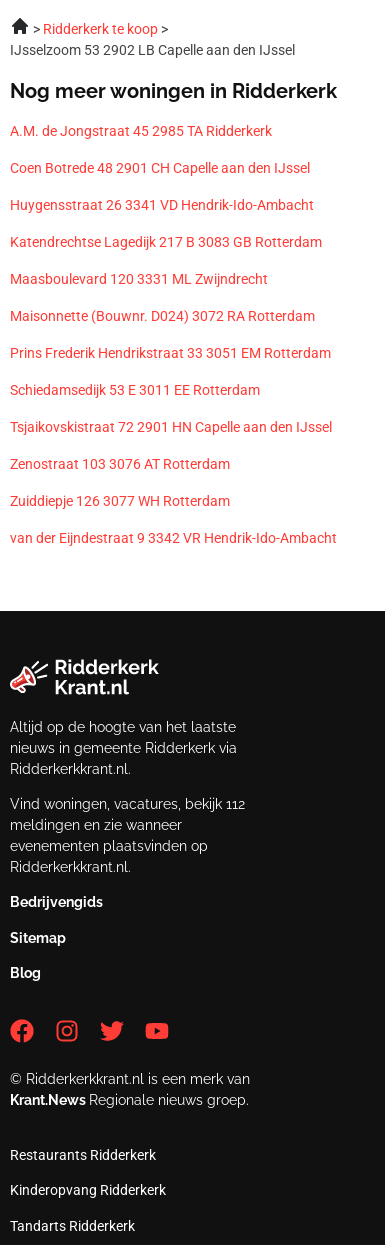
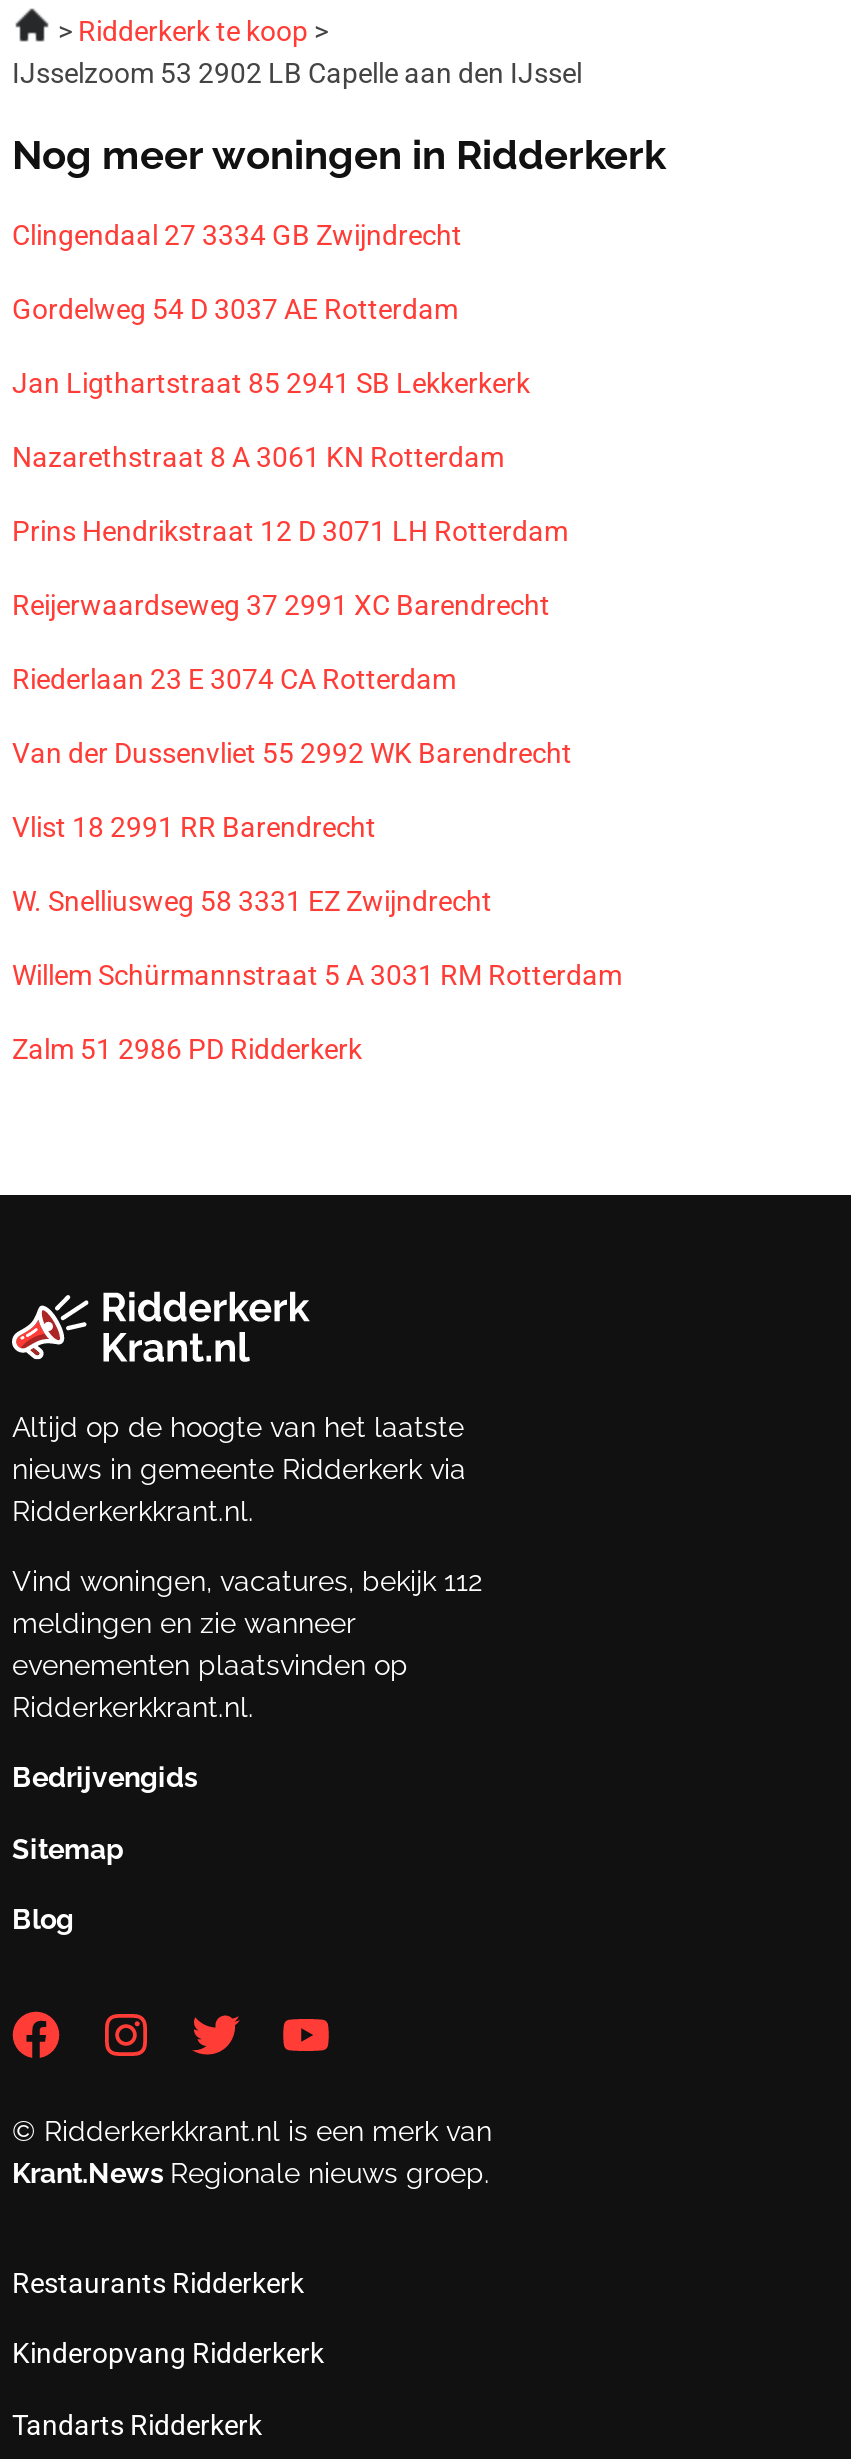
[10,123,272,139] A.M. de Jongstraat 45 2985 TA Ridderkerk -> [12,219,462,251] Clingendaal 27 3334 GB Zwijndrecht
[10,160,310,176] Coen Botrede 48 2901 CH Capelle aan den IJssel -> [12,293,458,325] Gordelweg 54 D 3037 AE Rotterdam
[10,197,314,213] Huygensstraat 26 3341 VD Hendrik-Ido-Ambacht -> [12,367,530,399] Jan Ligthartstraat 85 2941 SB Lekkerkerk
[10,234,322,250] Katendrechtse Lagedijk 217 B 3083 GB Rotterdam -> [12,441,504,473] Nazarethstraat 8 A 3061 KN Rotterdam
[10,271,268,287] Maasboulevard 120 3331 ML Zwijndrecht -> [12,515,568,547] Prins Hendrikstraat 12 D 3071 LH Rotterdam
[10,308,315,324] Maisonnette (Bouwnr. D024) 3072 RA Rotterdam -> [12,589,550,621] Reijerwaardseweg 37 2991 XC Barendrecht
[10,345,331,361] Prins Frederik Hendrikstraat 33 3051 EM Rotterdam -> [12,663,456,695] Riederlaan 23 E 3074 CA Rotterdam
[10,382,260,398] Schiedamsedijk 53 E 3011 EE Rotterdam -> [12,737,572,769] Van der Dussenvliet 55 2992 WK Barendrecht
[10,419,332,435] Tsjaikovskistraat 72 2901 HN Capelle aan den IJssel -> [12,811,376,843] Vlist 18 2991 RR Barendrecht
[10,456,230,472] Zenostraat 103 3076 AT Rotterdam -> [12,885,492,917] W. Snelliusweg 58 3331 EZ Zwijndrecht
[10,493,230,509] Zuiddiepje 126 3077 WH Rotterdam -> [12,959,622,991] Willem Schürmannstraat 5 A 3031 RM Rotterdam
[10,530,337,546] van der Eijndestraat 9 3342 VR Hendrik-Ido-Ambacht -> [12,1033,362,1065] Zalm 51 2986 PD Ridderkerk

